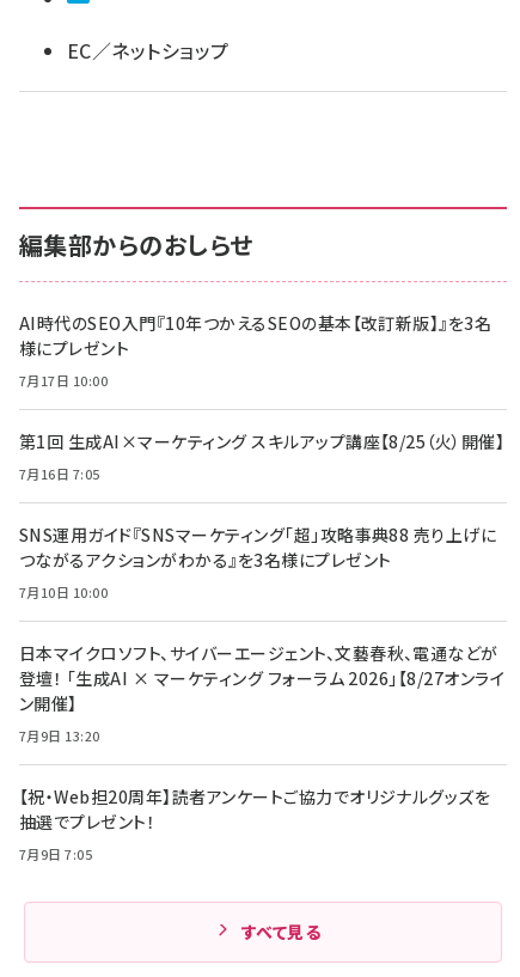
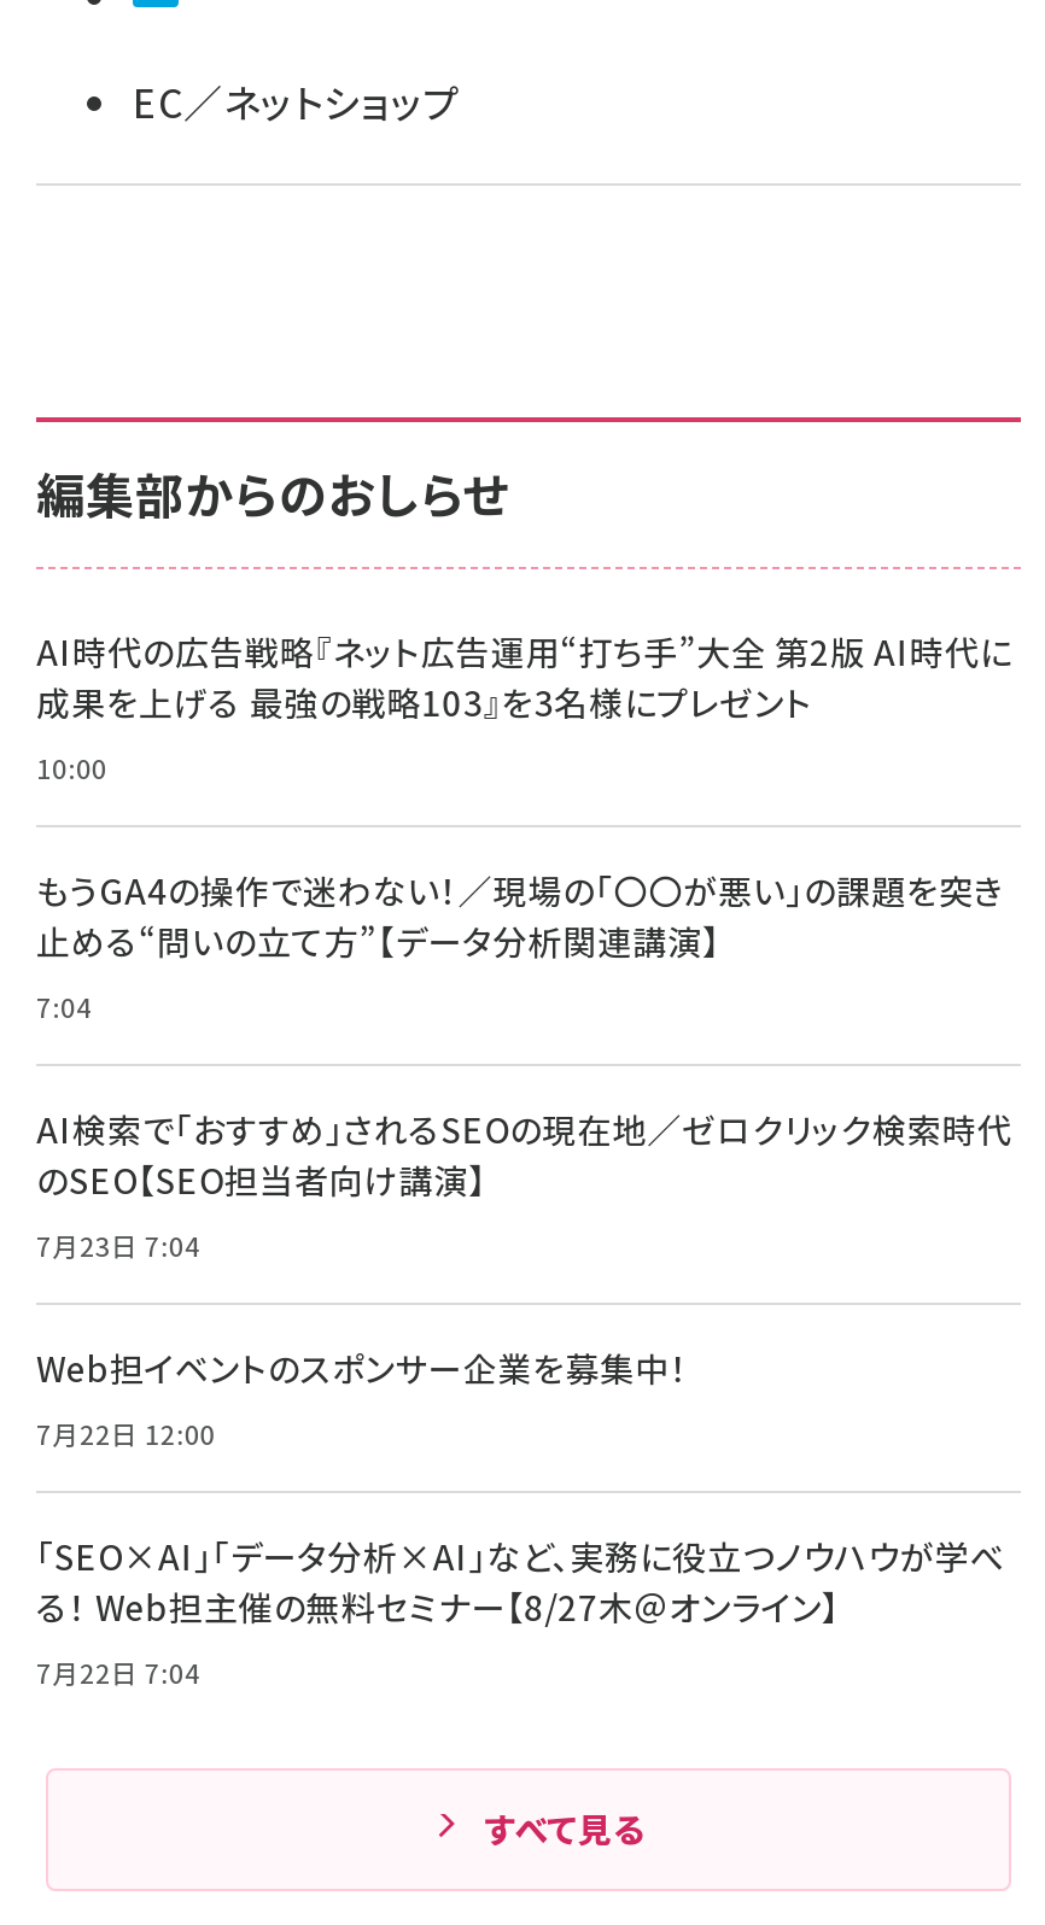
[19,311,492,390] AI時代のSEO入門『10年つかえるSEOの基本【改訂新版】』を3名 | 様にプレゼント | 7月17日 10:00 -> [36,627,1012,786] AI時代の広告戦略『ネット広告運用“打ち手”大全 第2版 AI時代に | 成果を上げる 最強の戦略103』を3名様にプレゼント | 10:00
[19,429,505,483] 第1回 生成AI×マーケティング スキルアップ講座【8/25（火）開催】 | 7月16日 7:05 -> [36,866,1004,1025] もうGA4の操作で迷わない！／現場の「〇〇が悪い」の課題を突き | 止める“問いの立て方”【データ分析関連講演】 | 7:04
[19,523,496,602] SNS運用ガイド『SNSマーケティング「超」攻略事典88 売り上げに | つながるアクションがわかる』を3名様にプレゼント | 7月10日 10:00 -> [36,1105,1012,1264] AI検索で「おすすめ」されるSEOの現在地／ゼロクリック検索時代 | のSEO【SEO担当者向け講演】 | 7月23日 7:04
[19,641,505,745] 日本マイクロソフト、サイバーエージェント、文藝春秋、電通などが | 登壇！ 「生成AI × マーケティング フォーラム 2026」【8/27オンライ | ン開催】 | 7月9日 13:20 -> [36,1344,688,1452] Web担イベントのスポンサー企業を募集中！ | 7月22日 12:00
[19,784,491,863] 【祝・Web担20周年】読者アンケートご協力でオリジナルグッズを | 抽選でプレゼント！ | 7月9日 7:05 -> [36,1532,1005,1691] 「SEO×AI」「データ分析×AI」など、実務に役立つノウハウが学べ | る！ Web担主催の無料セミナー【8/27木＠オンライン】 | 7月22日 7:04

